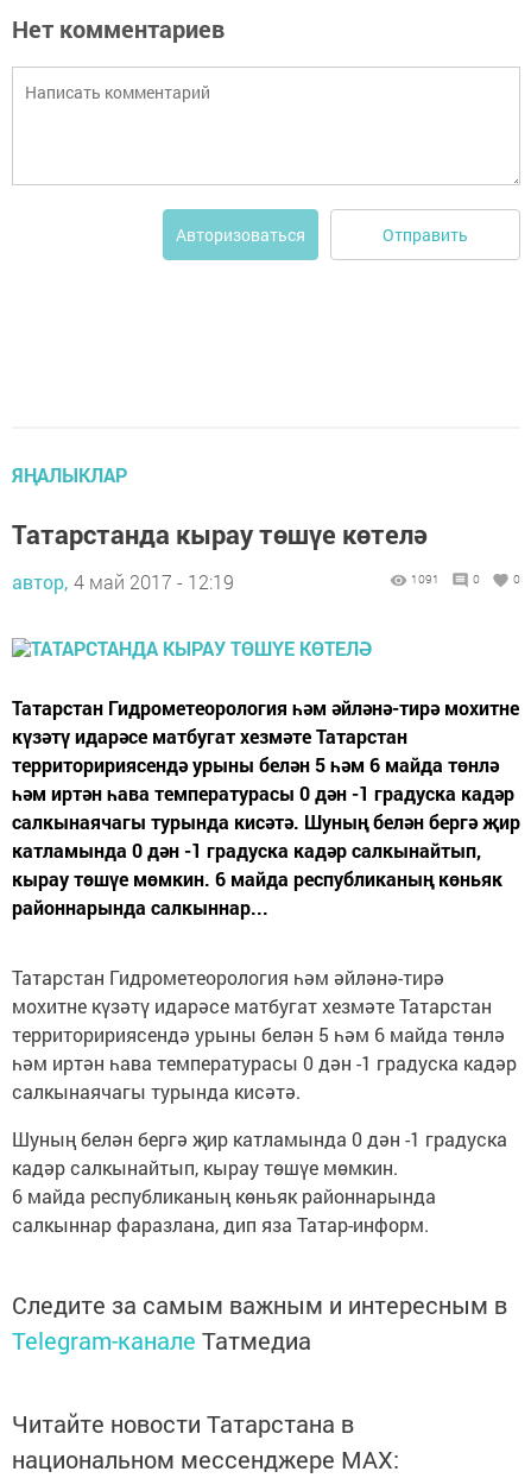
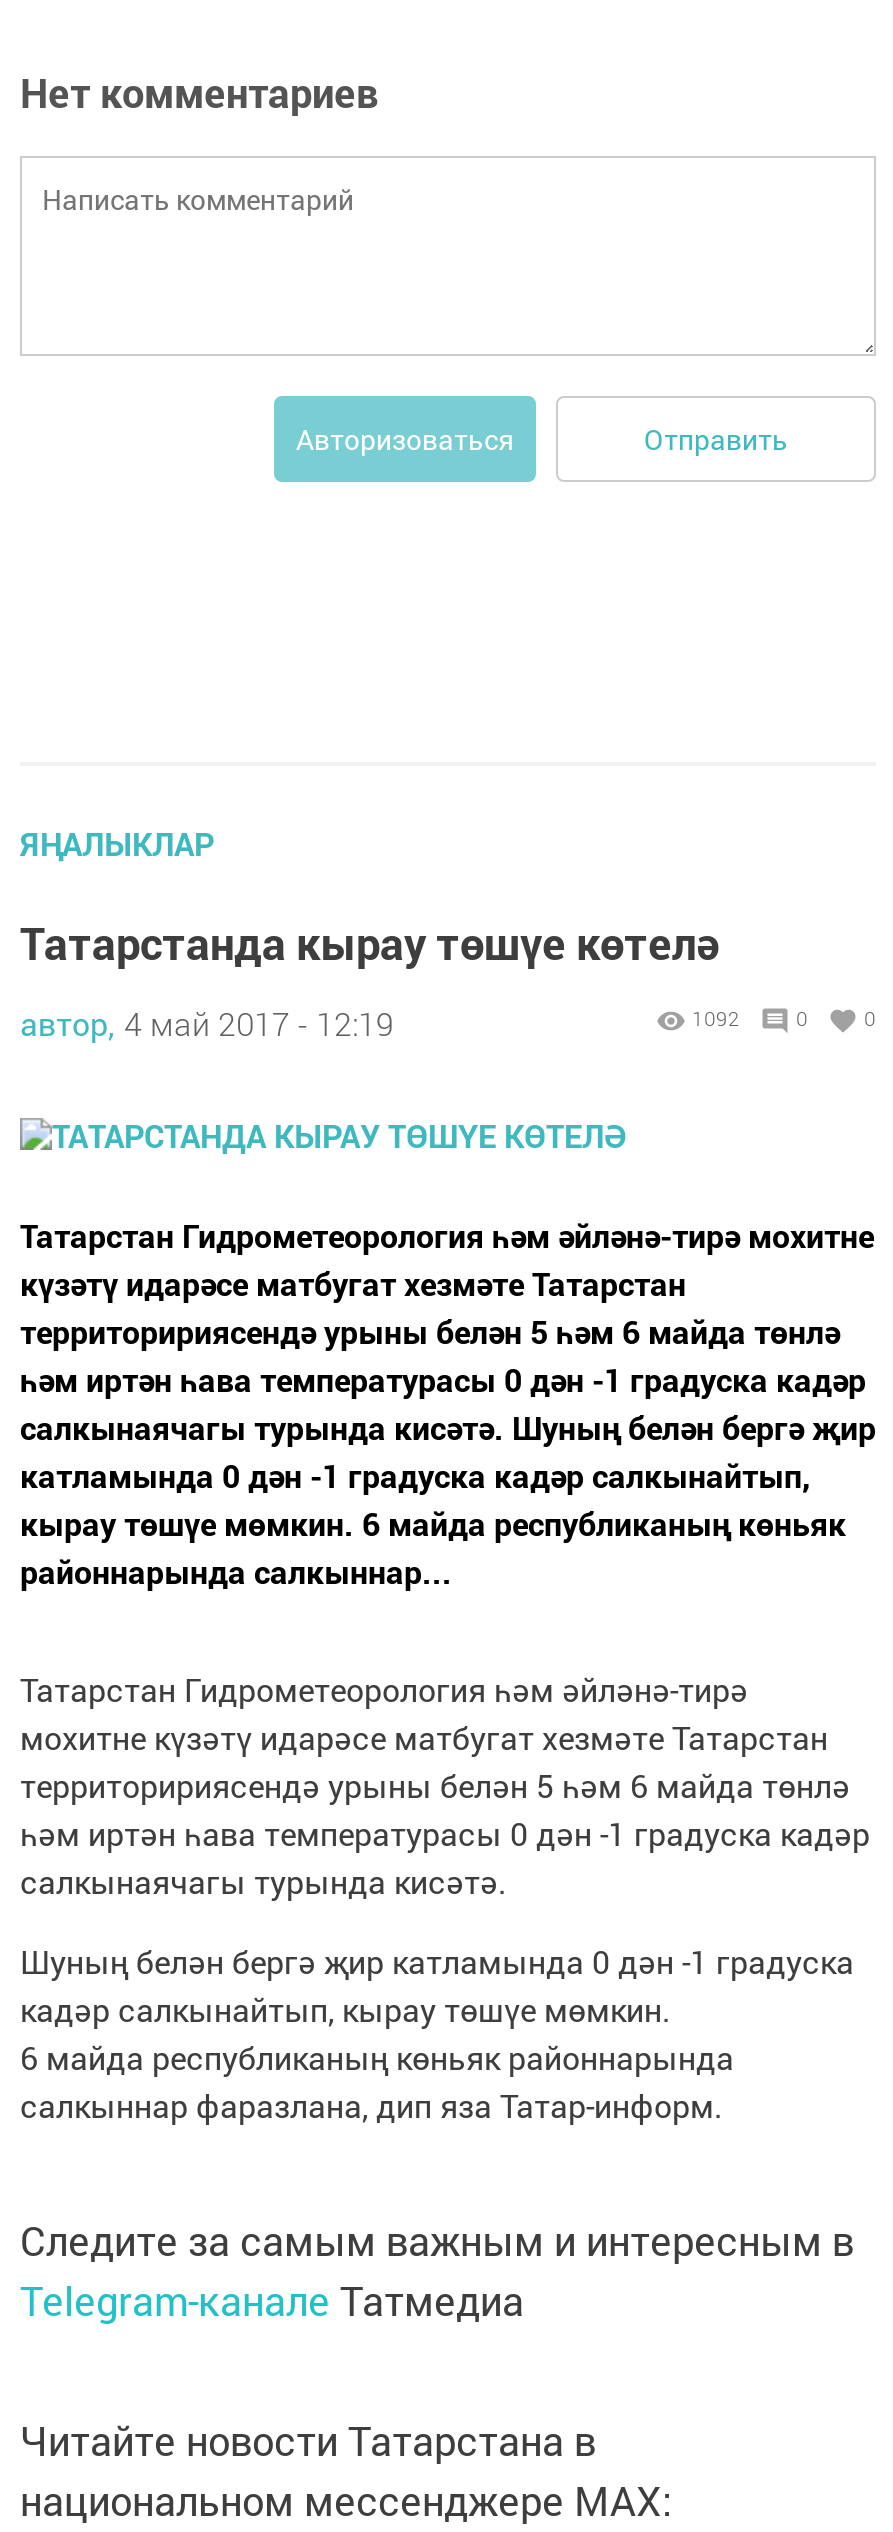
[411,572,440,587] 1091 -> [692,1007,740,1033] 1092

